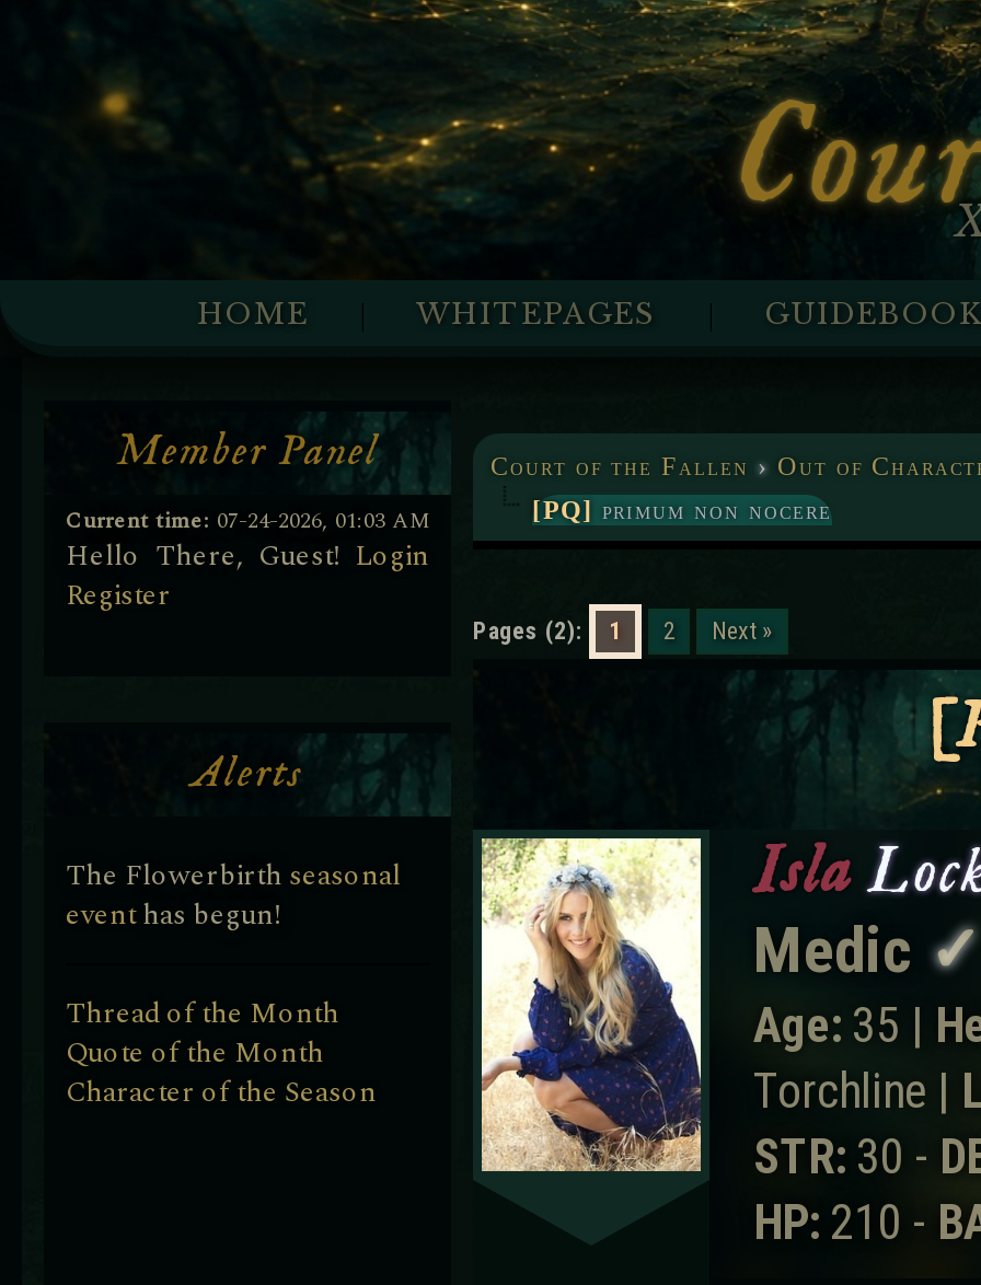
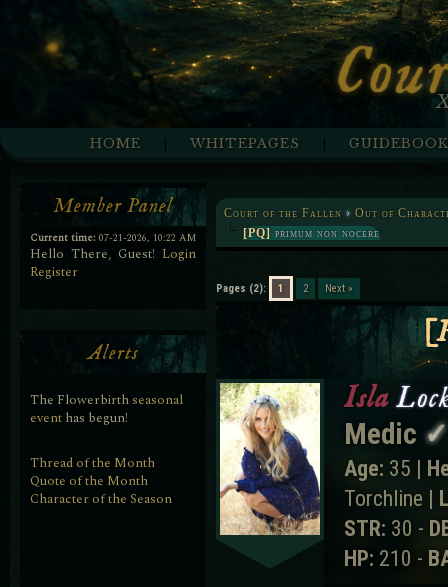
[66,504,429,539] Current time: 07-24-2026, 01:03 AM -> [30,230,196,246] Current time: 07-21-2026, 10:22 AM

